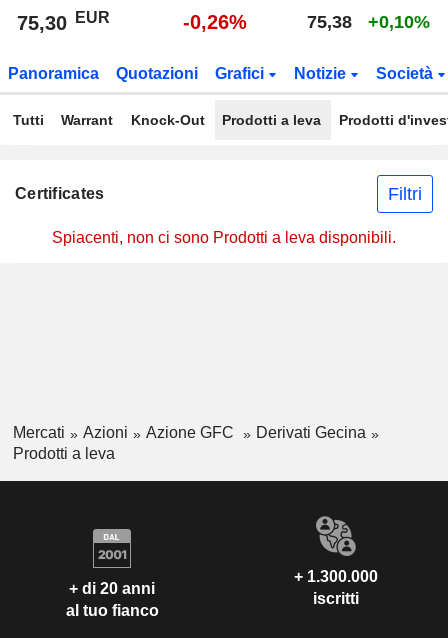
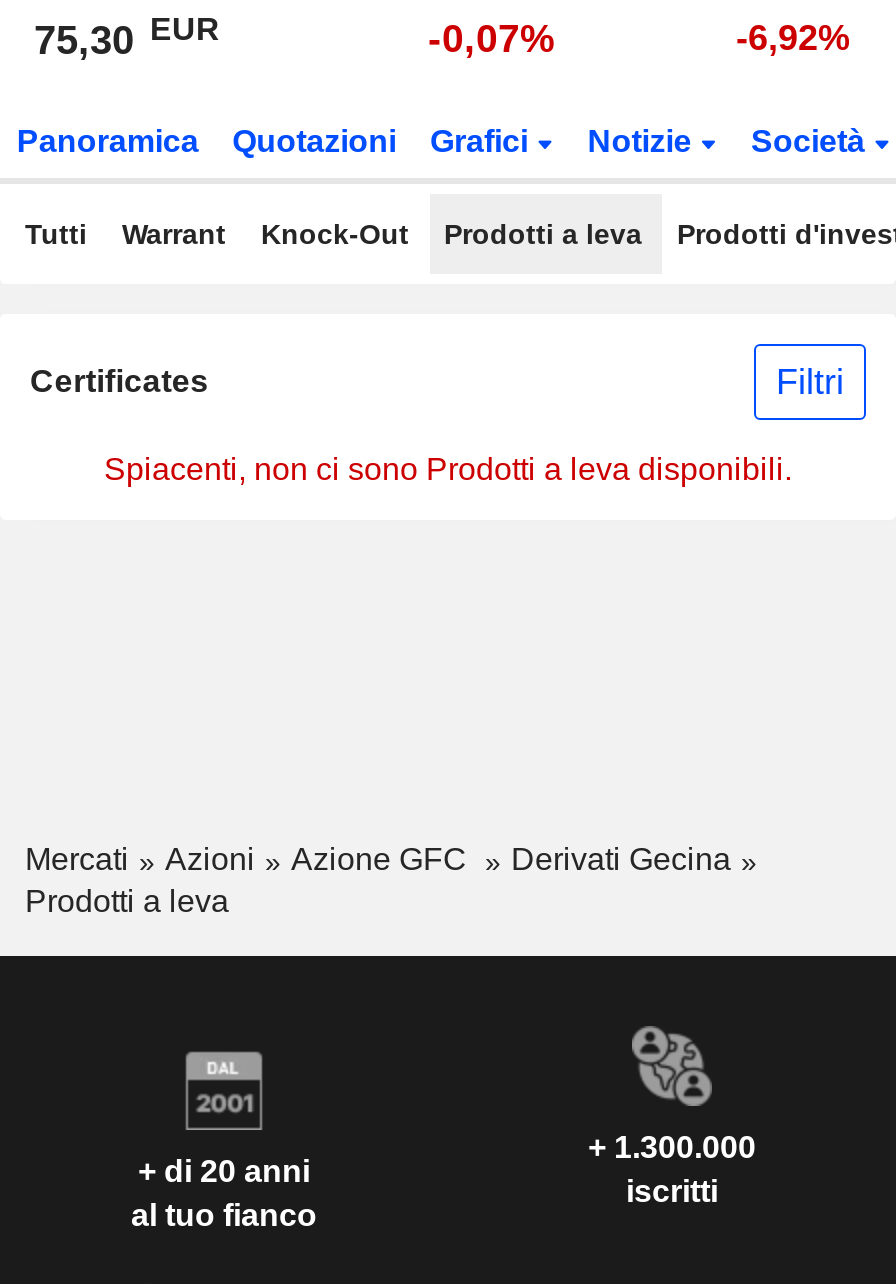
[183,11,429,33] -0,26% | 75,38 | +0,10% -> [428,16,850,60] -0,07% | -6,92%

